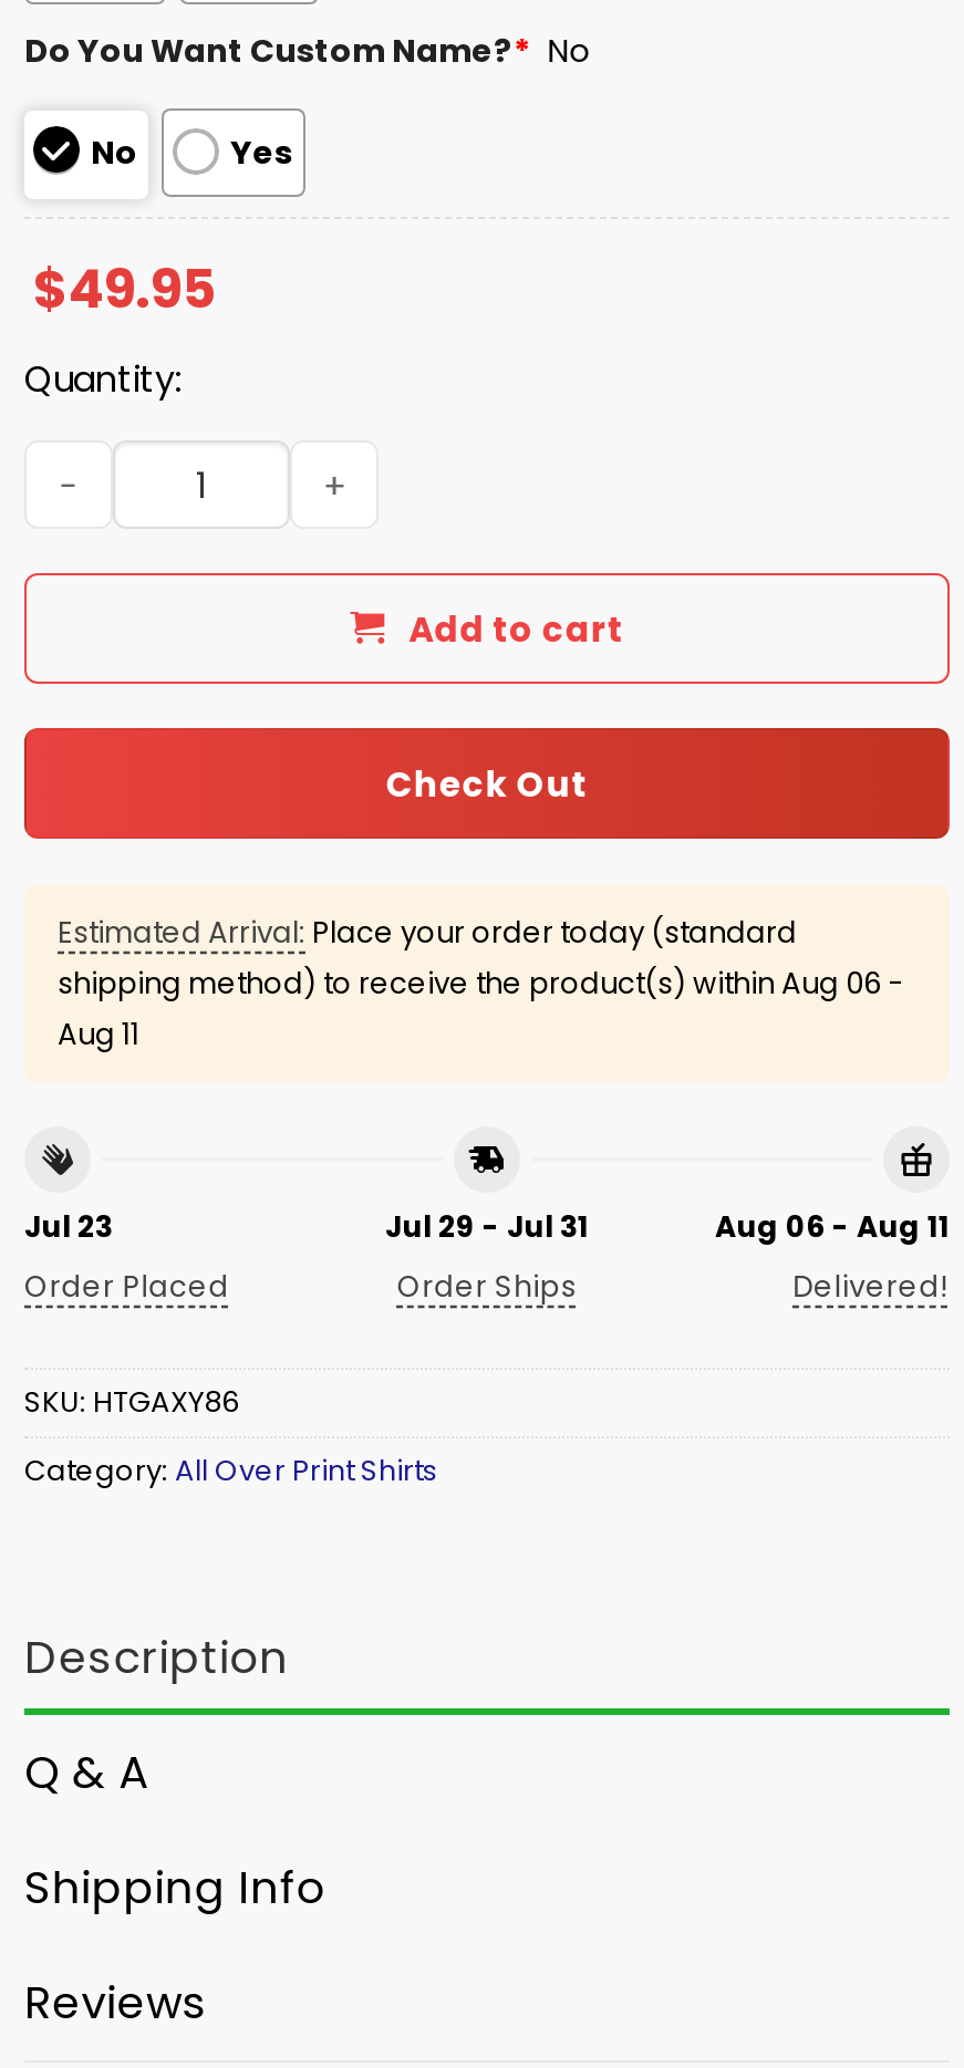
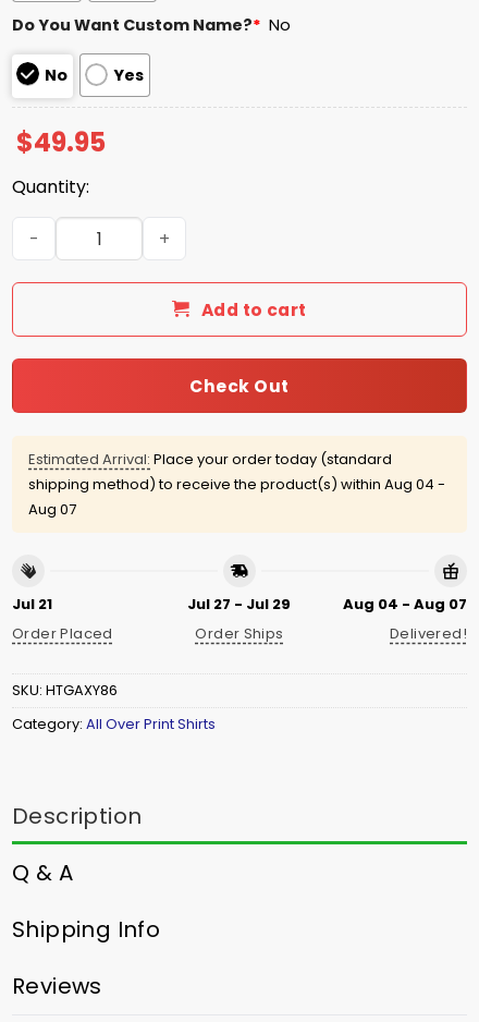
[58,962,903,1004] shipping method) to receive the product(s) within Aug 06 - -> [28,474,445,495] shipping method) to receive the product(s) within Aug 04 -
[58,1013,139,1055] Aug 11 -> [28,499,76,520] Aug 07
[24,1207,113,1249] Jul 23 -> [12,594,52,615] Jul 21
[385,1207,589,1249] Jul 29 - Jul 31 -> [188,594,291,615] Jul 27 - Jul 29
[715,1207,950,1249] Aug 06 - Aug 11 -> [343,594,467,615] Aug 04 - Aug 07

